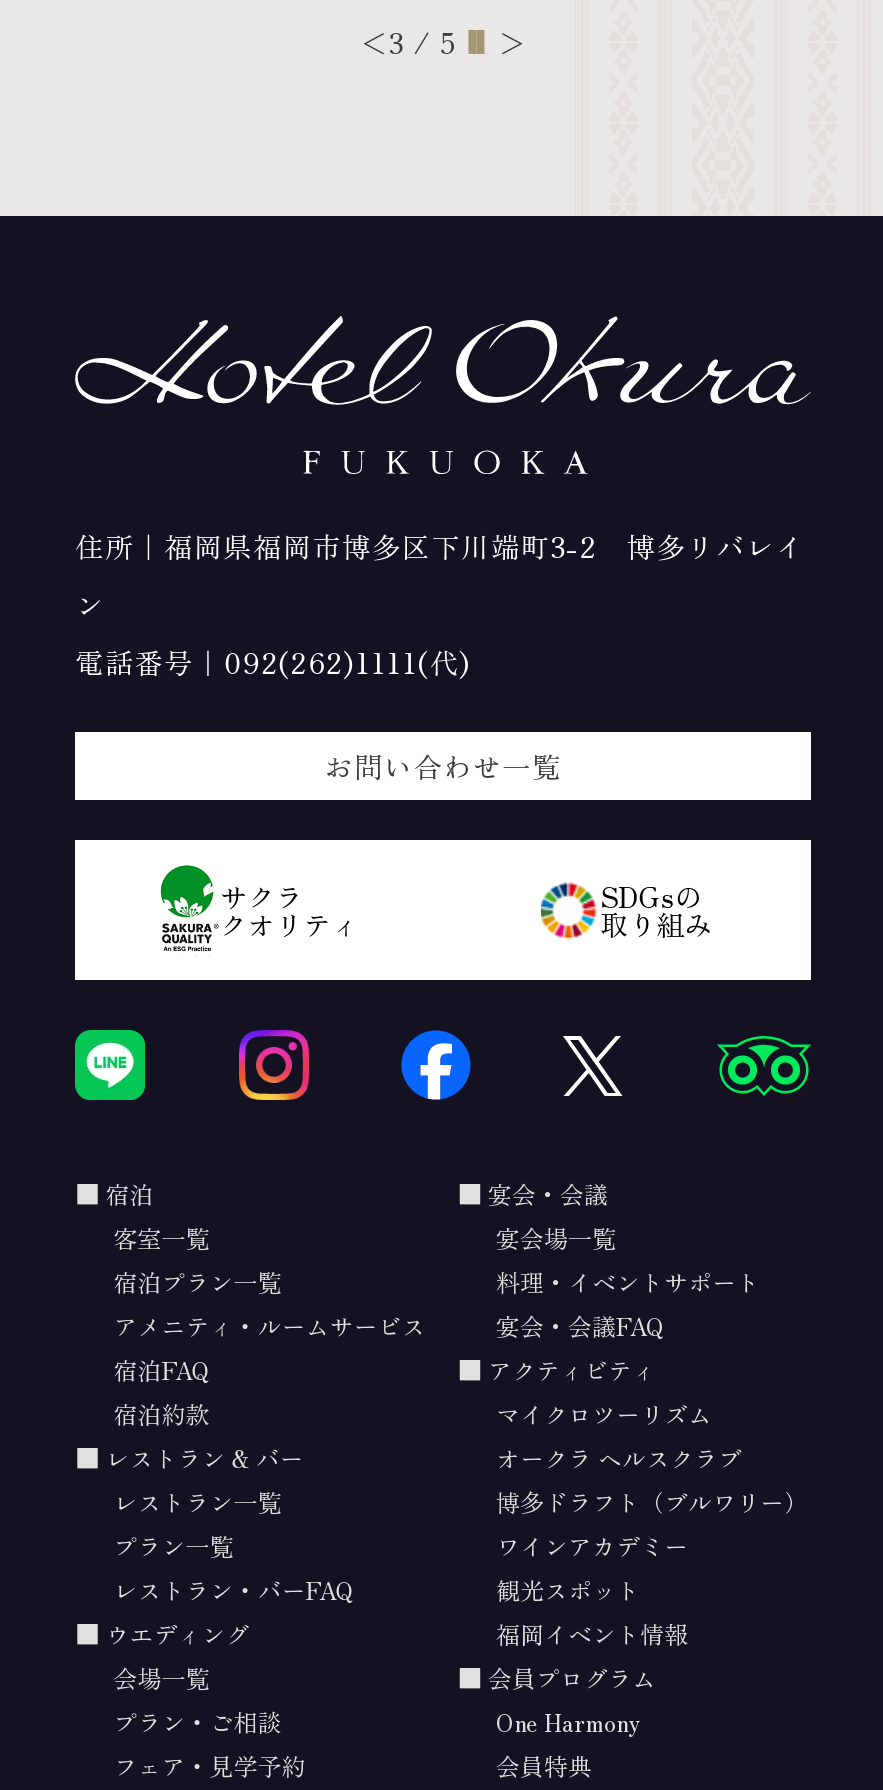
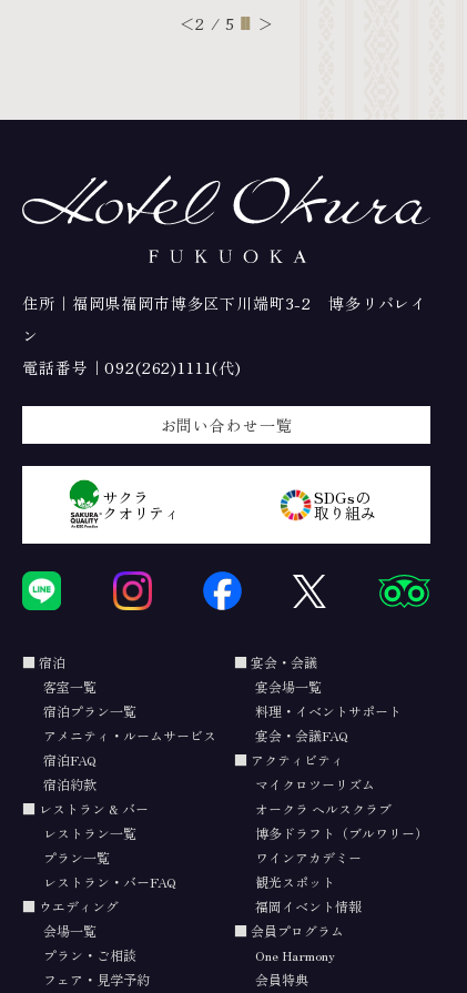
[360,22,457,62] ＜3 / 5 -> [180,12,235,35] ＜2 / 5

